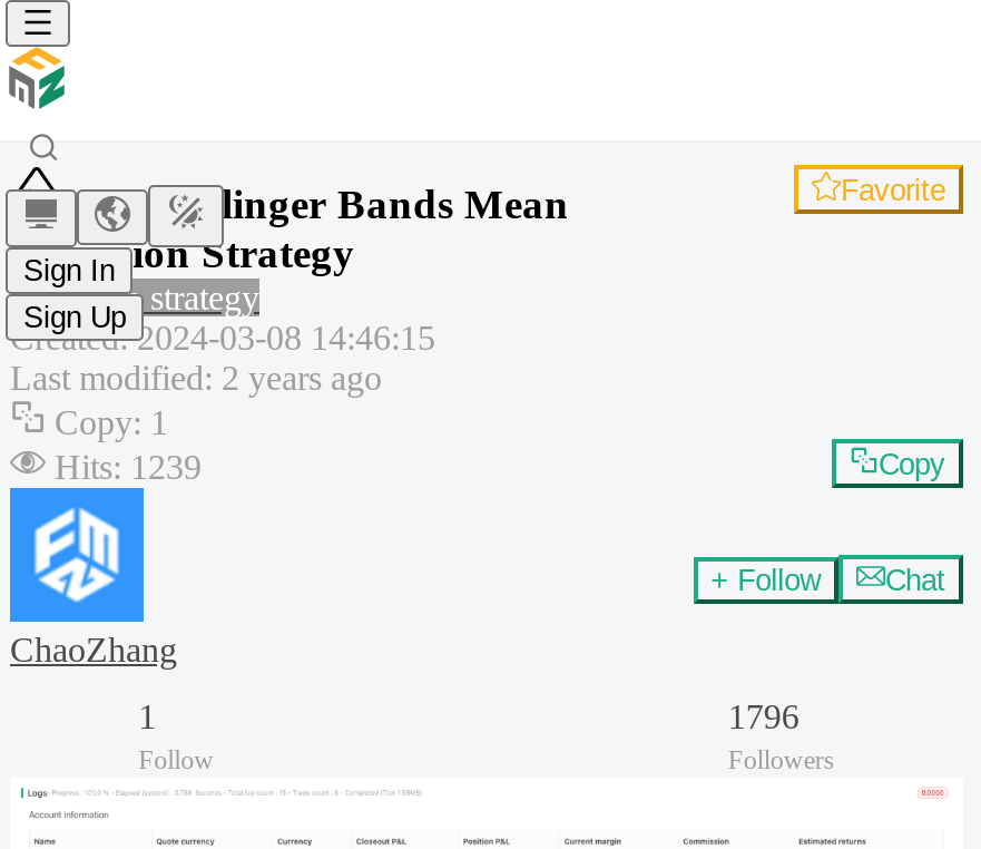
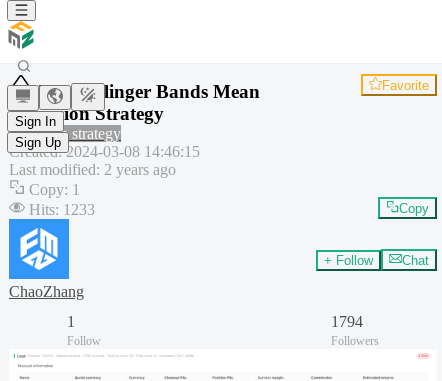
[55,448,202,486] Hits: 1239 -> [29,201,95,218] Hits: 1233
[728,697,799,735] 1796 -> [331,313,363,330] 1794

